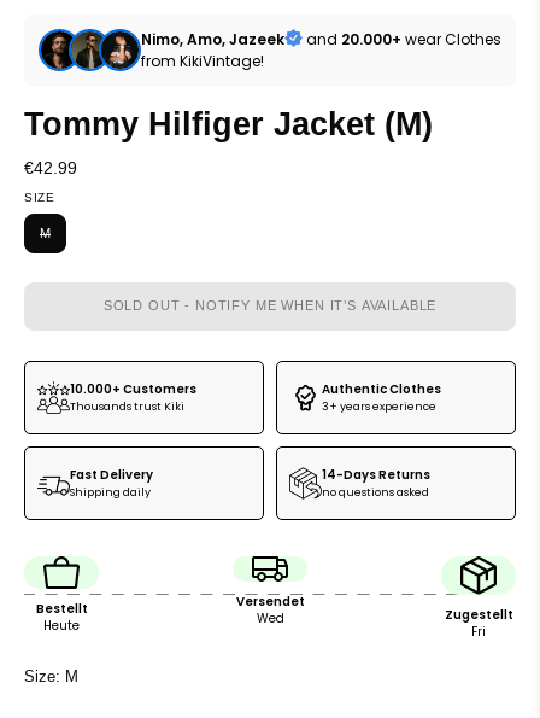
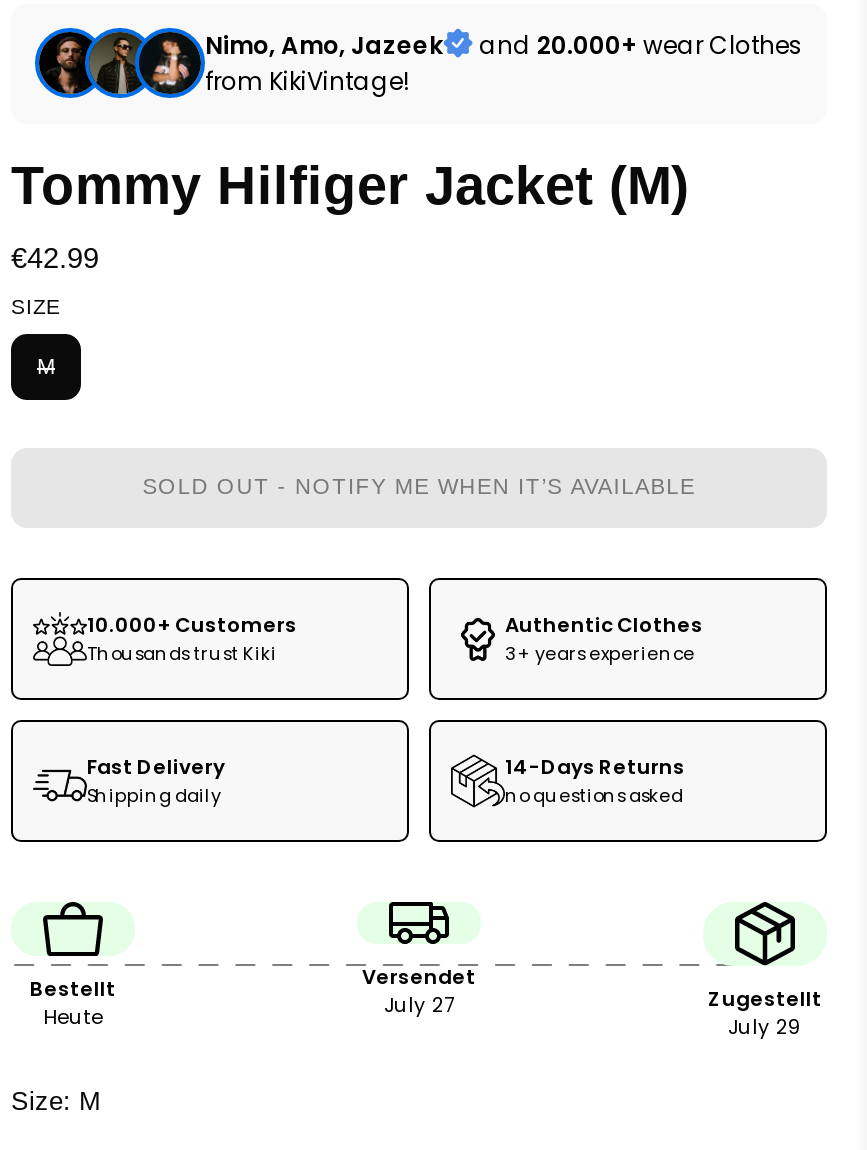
[256,611,284,626] Wed -> [384,992,454,1018] July 27
[471,624,486,640] Fri -> [728,1015,802,1041] July 29

